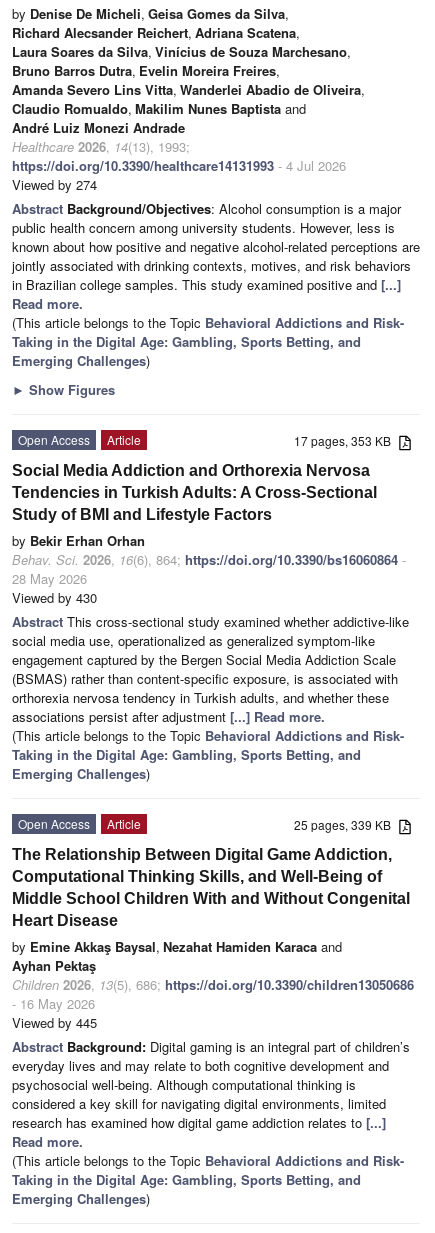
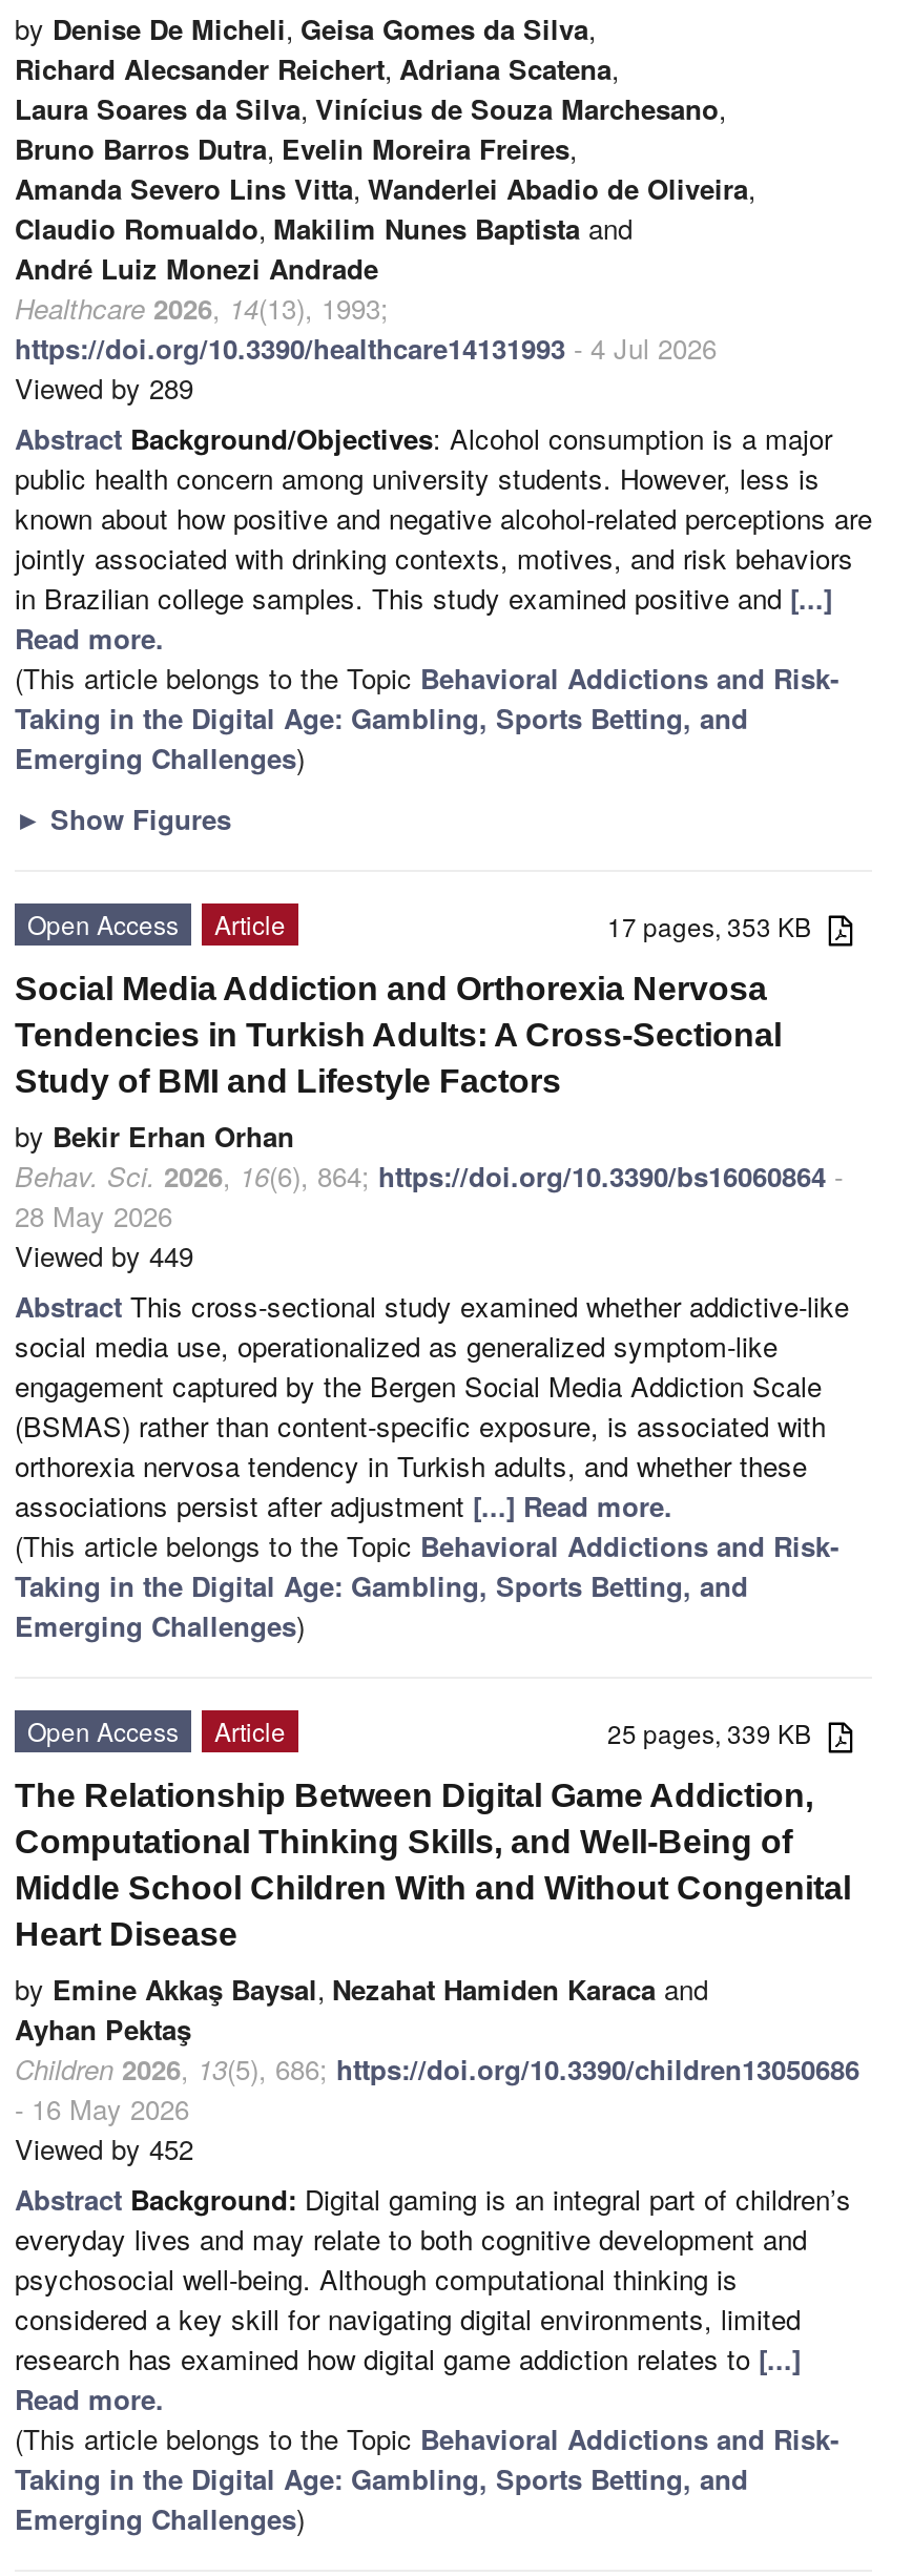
[12,175,97,194] Viewed by 274 -> [15,369,193,409] Viewed by 289
[12,588,97,607] Viewed by 430 -> [15,1237,193,1276] Viewed by 449
[12,1013,97,1032] Viewed by 445 -> [15,2130,193,2169] Viewed by 452

